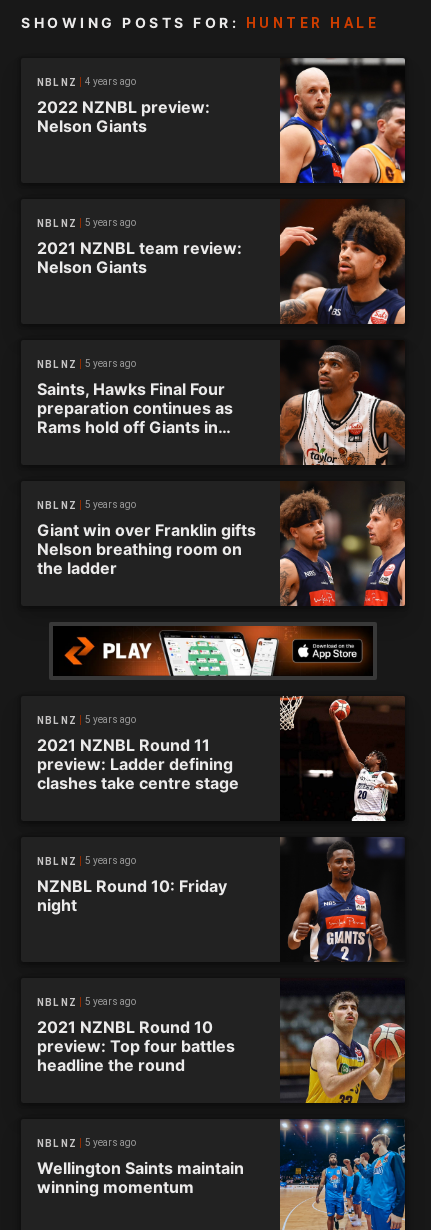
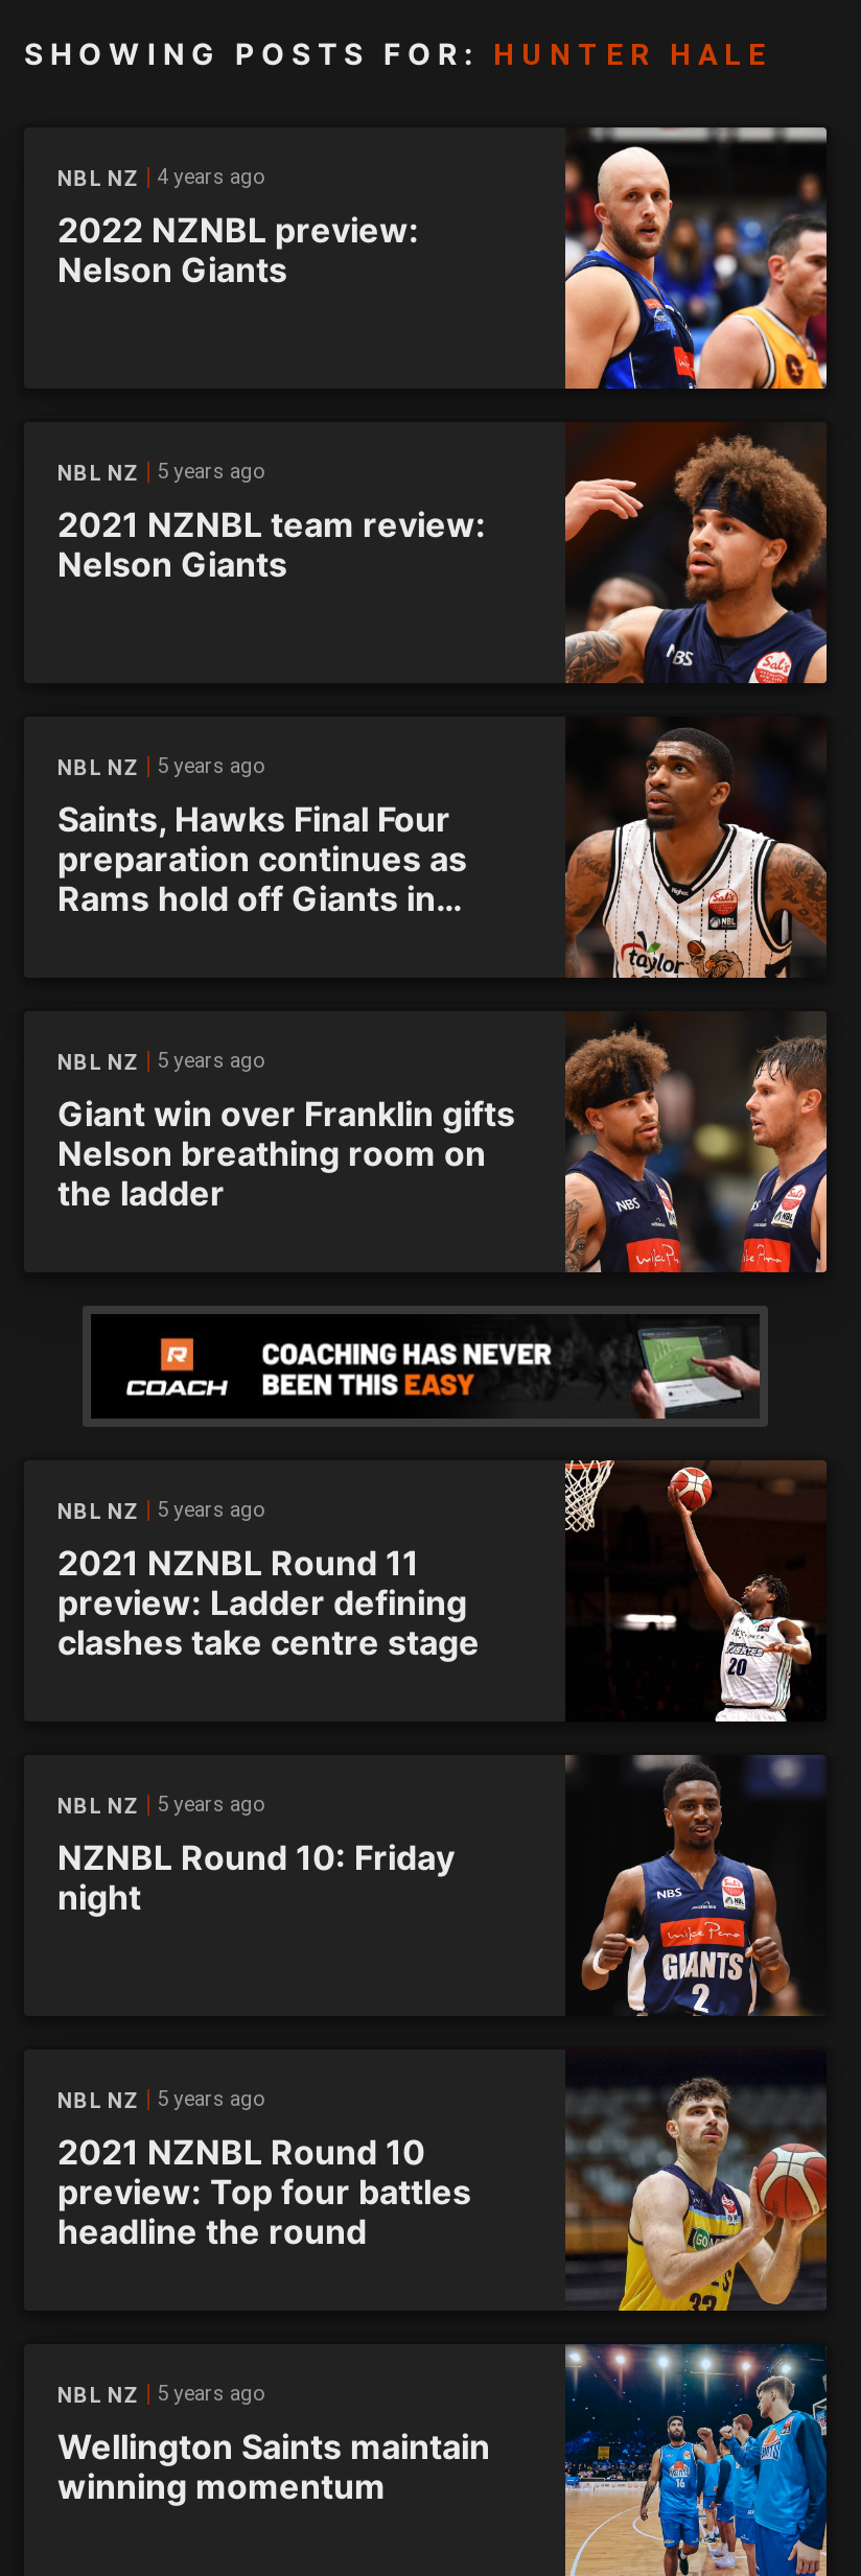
[64,625,373,677] [image] -> [116,1314,762,1421] [image]

